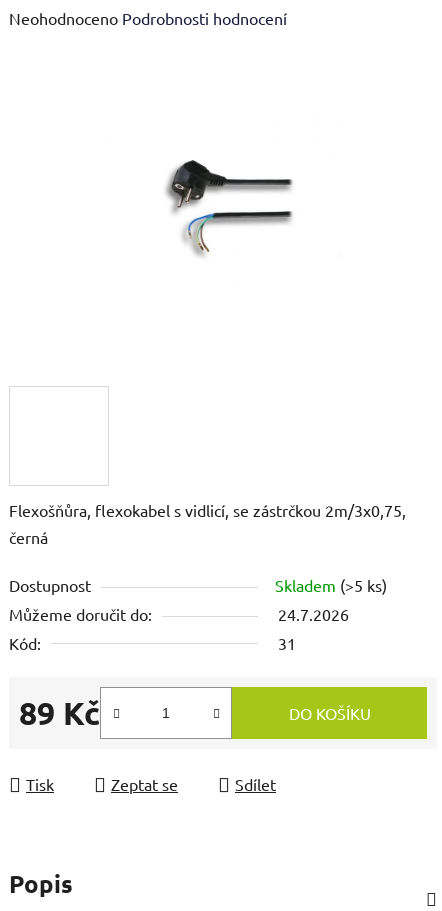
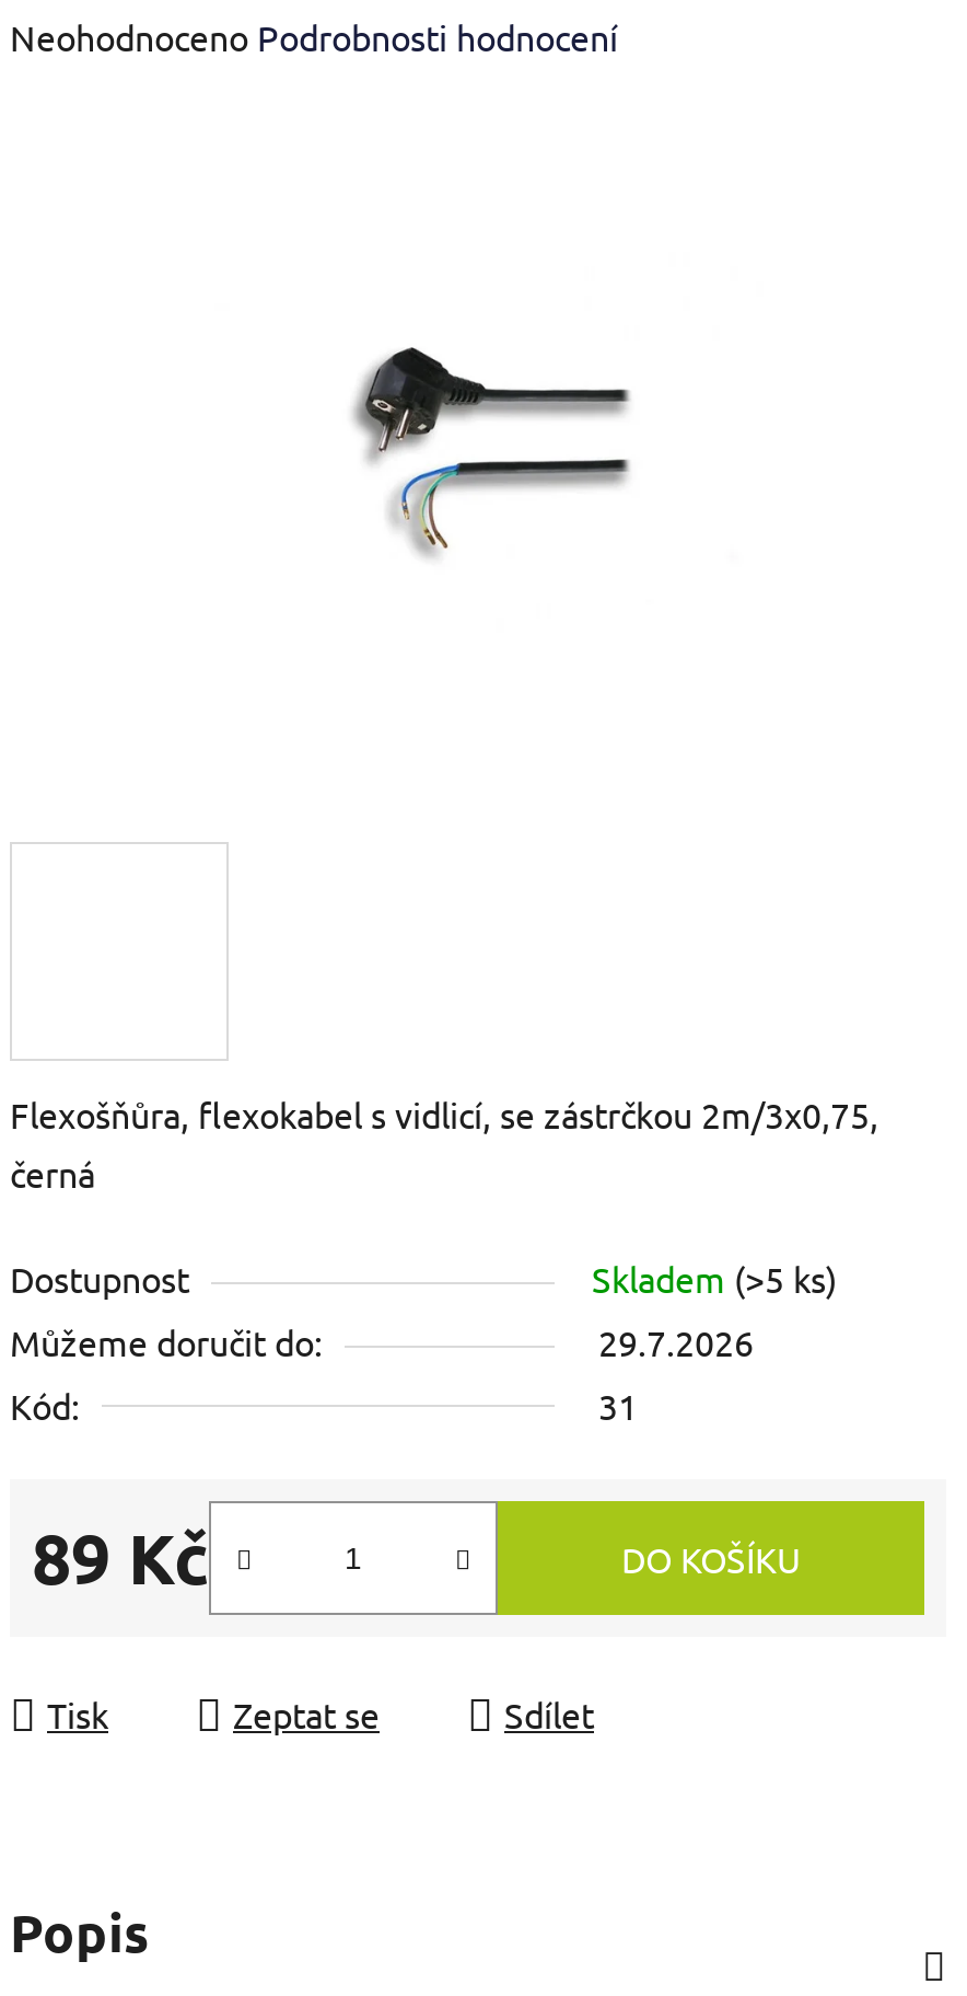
[278,604,349,624] 24.7.2026 -> [598,1319,754,1363] 29.7.2026

